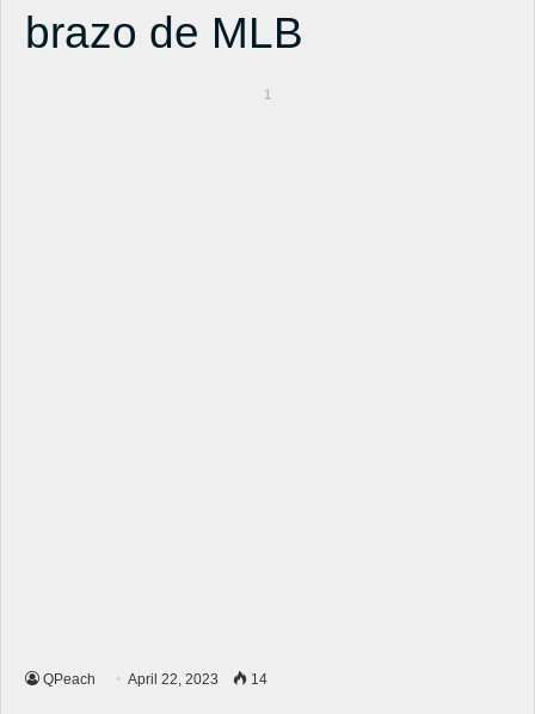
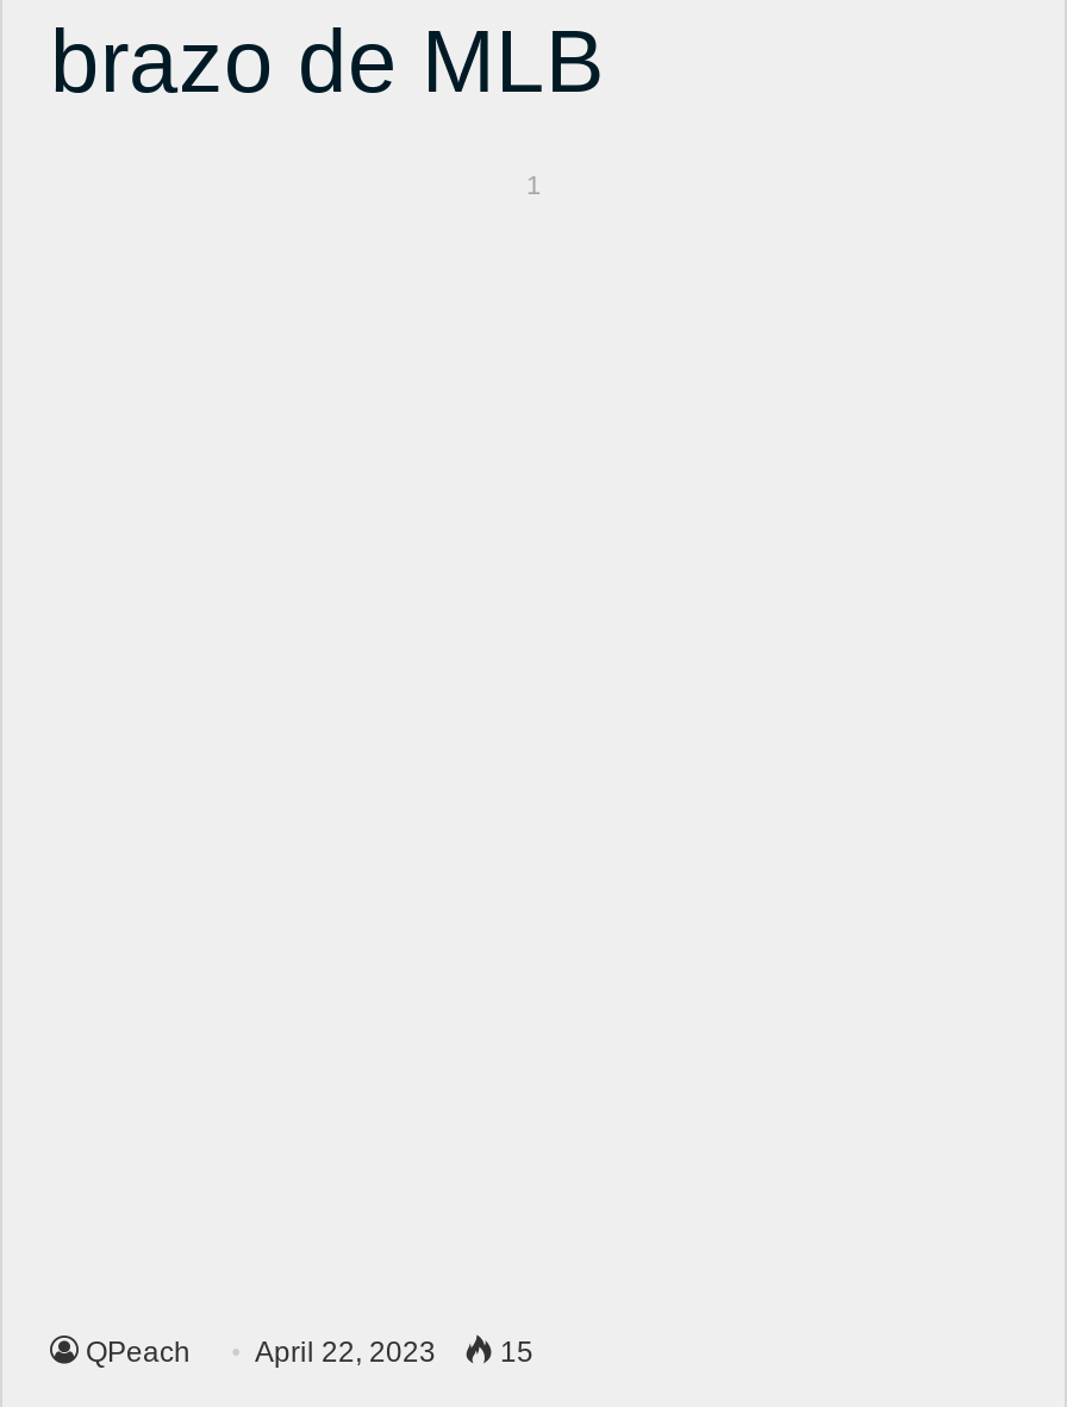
[43,671,267,687] QPeach April 22, 2023 14 -> [86,1335,533,1368] QPeach April 22, 2023 15

